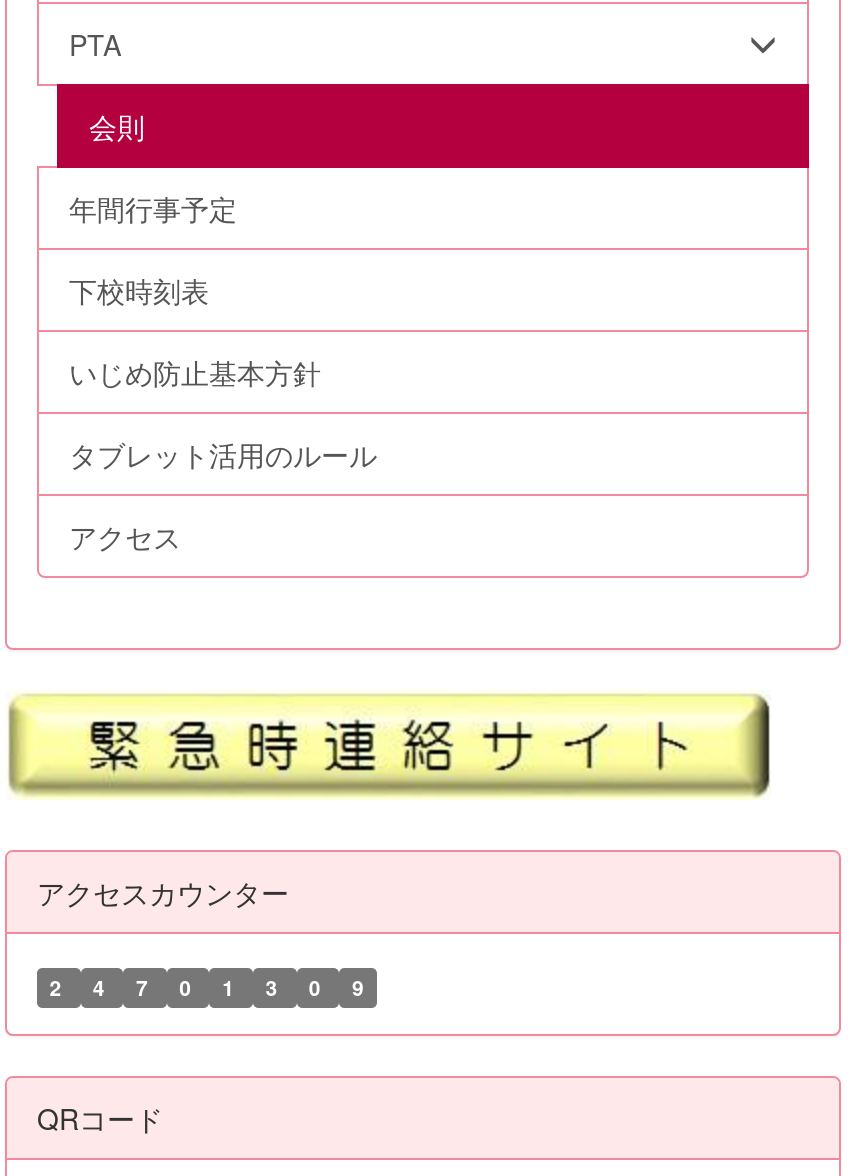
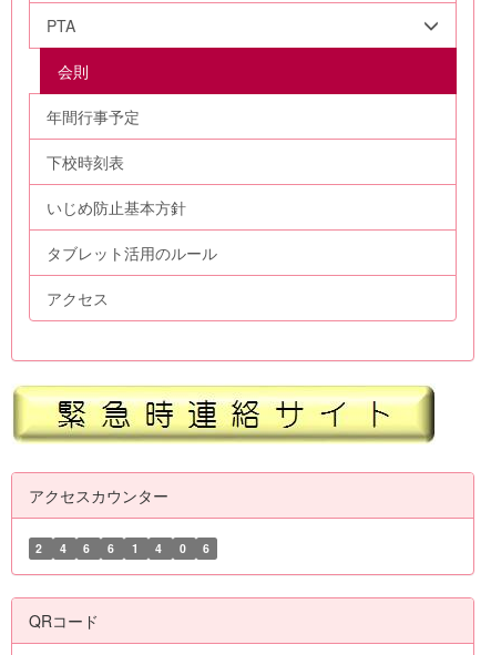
[136,972,154,1002] 7 -> [84,540,94,556] 6
[179,972,197,1002] 0 -> [108,540,118,556] 6
[266,972,284,1002] 3 -> [156,540,165,556] 4
[352,972,364,1002] 9 -> [203,540,210,556] 6

